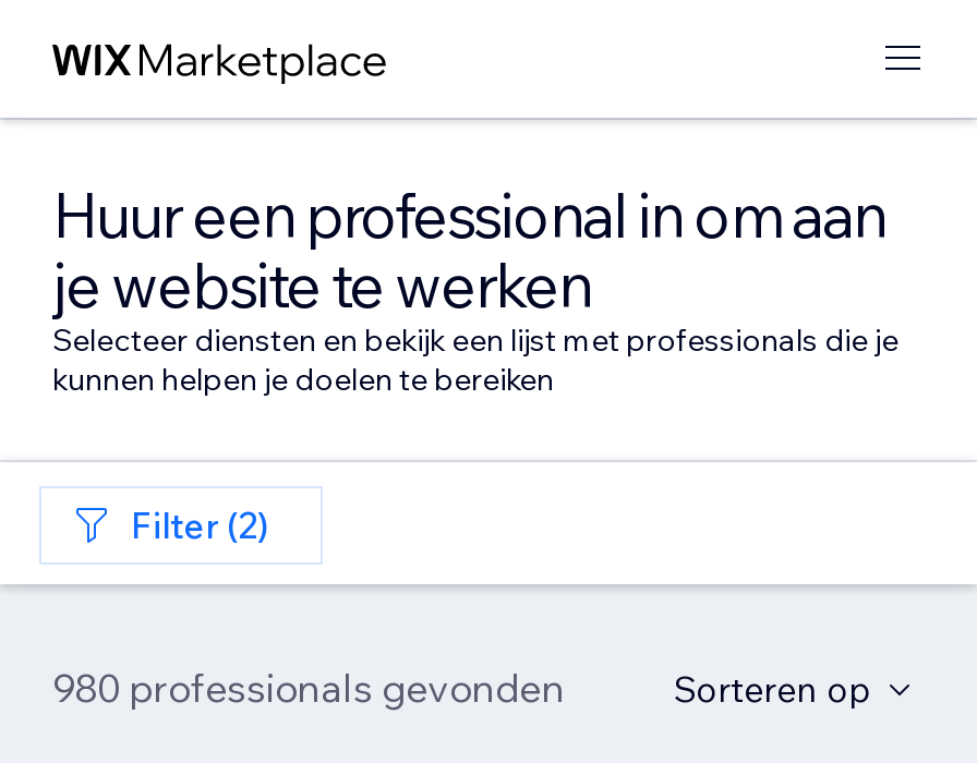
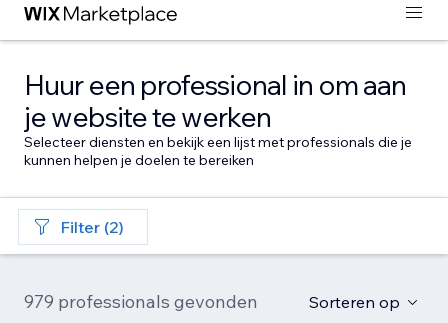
[52,663,565,713] 980 professionals gevonden -> [24,290,258,313] 979 professionals gevonden

